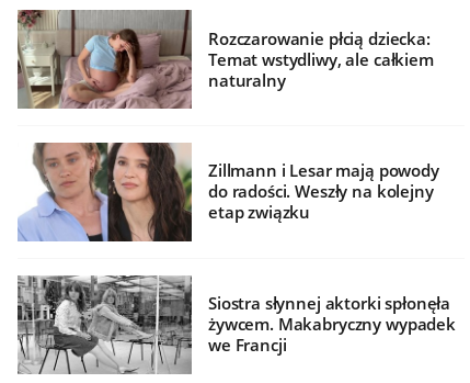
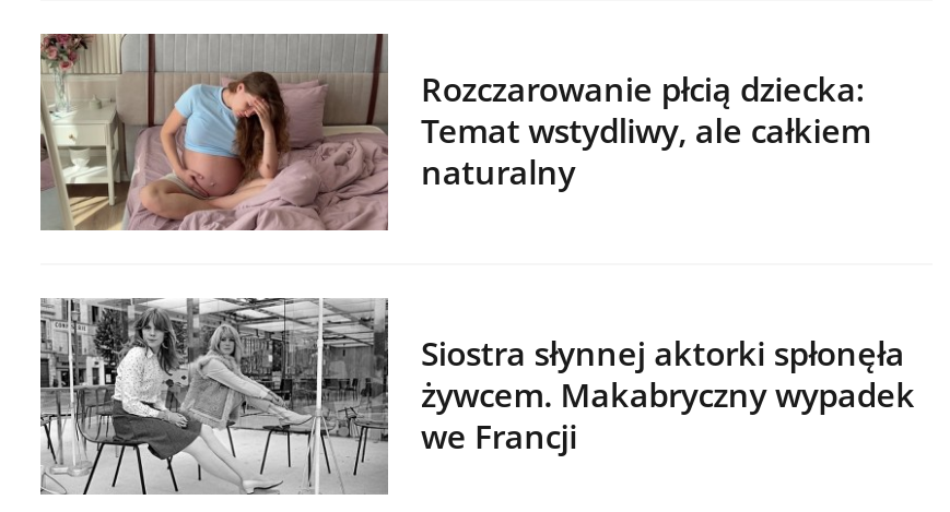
[18,143,439,241] [image] | Zillmann i Lesar mają powody | do radości. Weszły na kolejny | etap związku -> none

